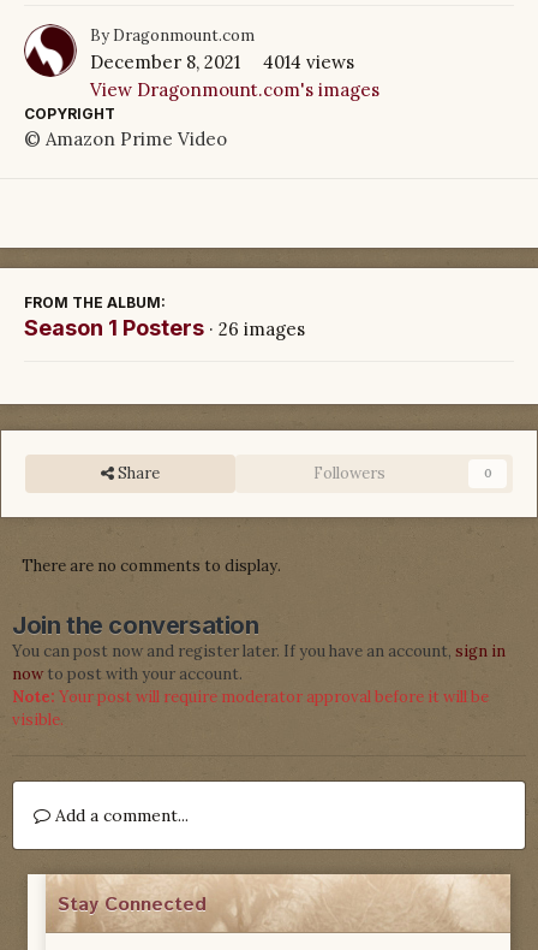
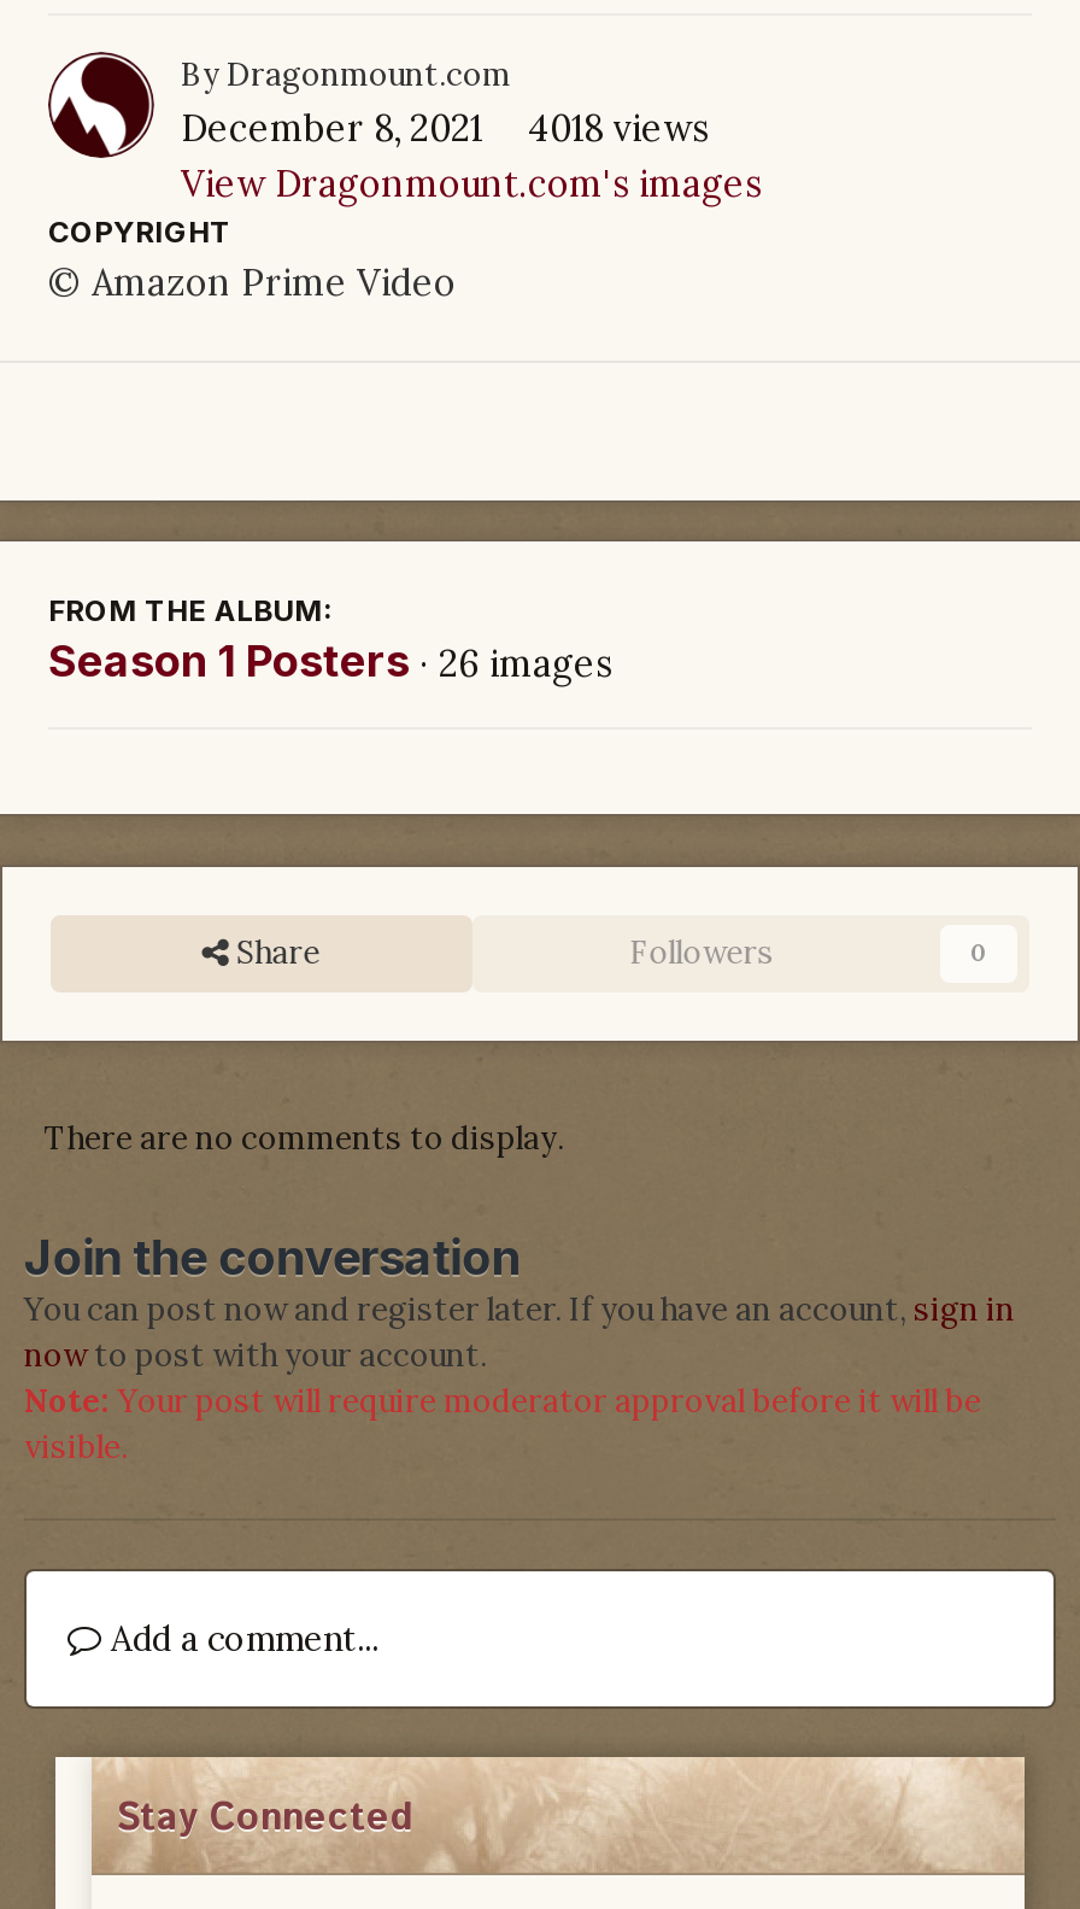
[90,50,354,73] December 8, 2021 4014 views -> [181,104,709,150] December 8, 2021 4018 views

